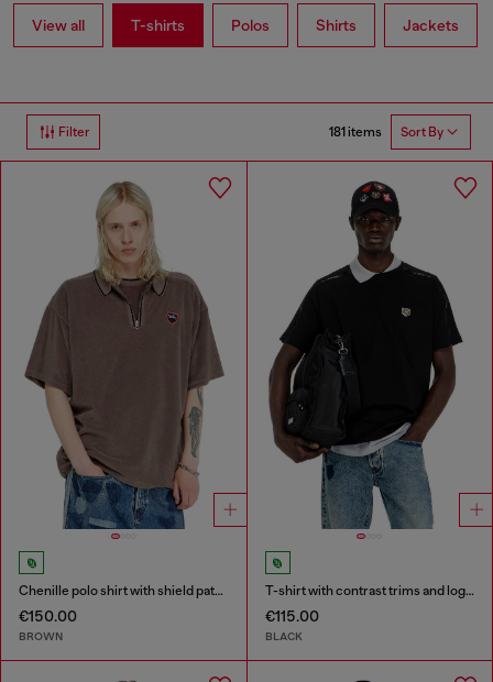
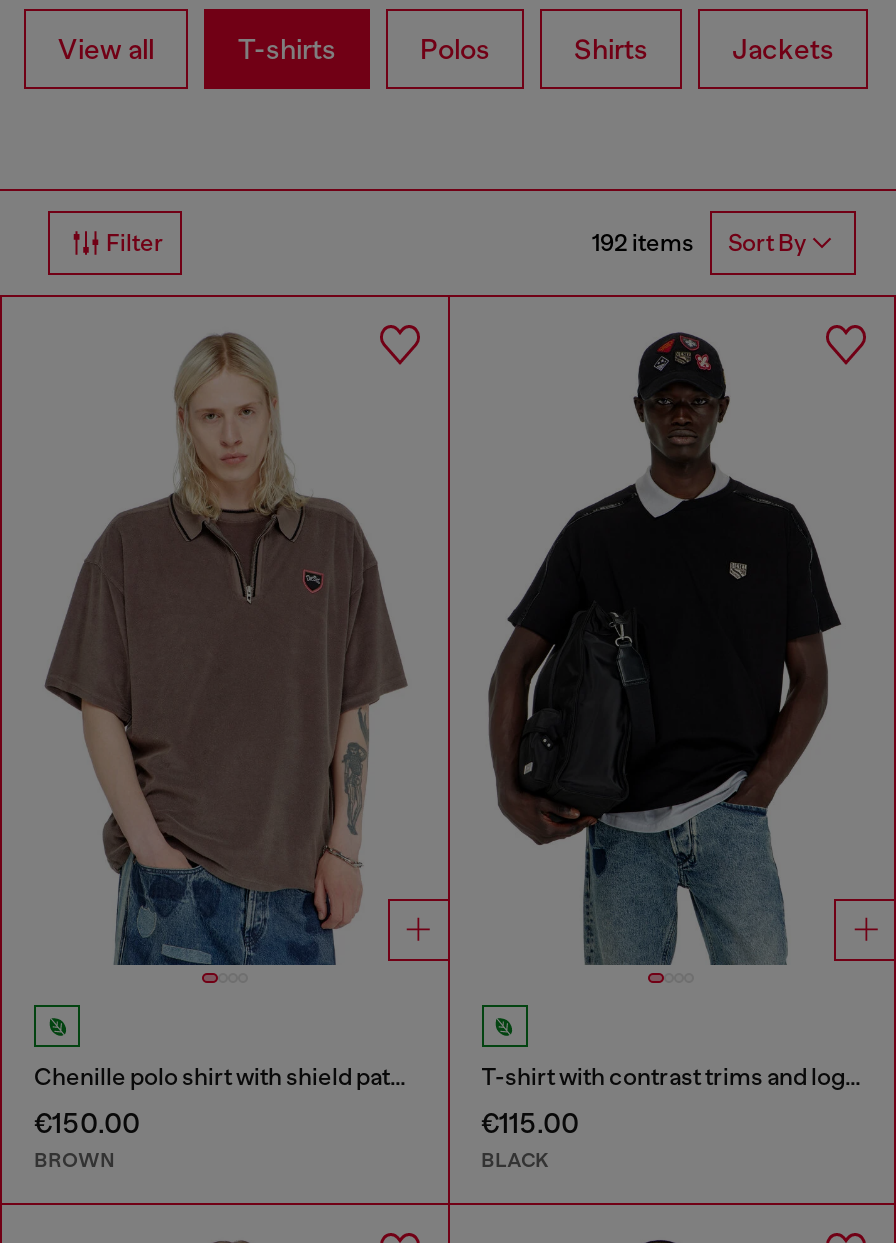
[329,124,443,140] 181 items Sort By -> [592,229,806,258] 192 items Sort By

